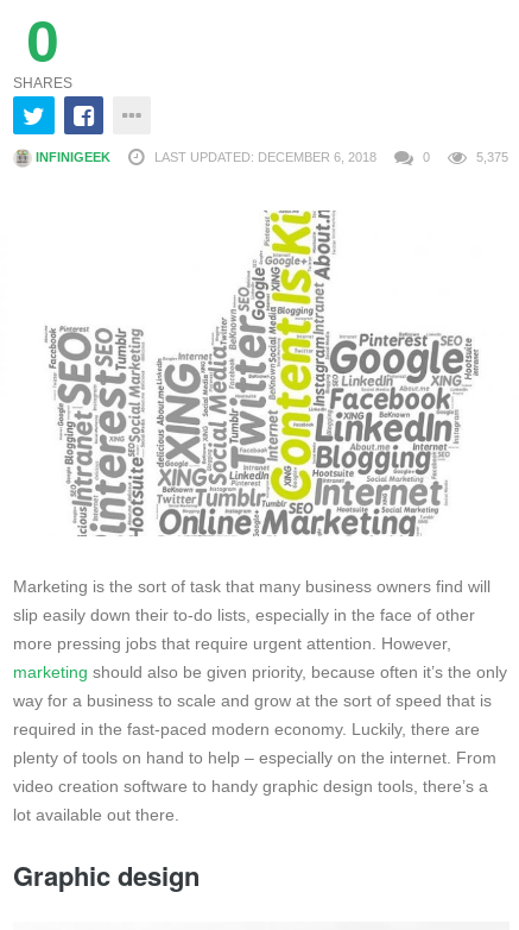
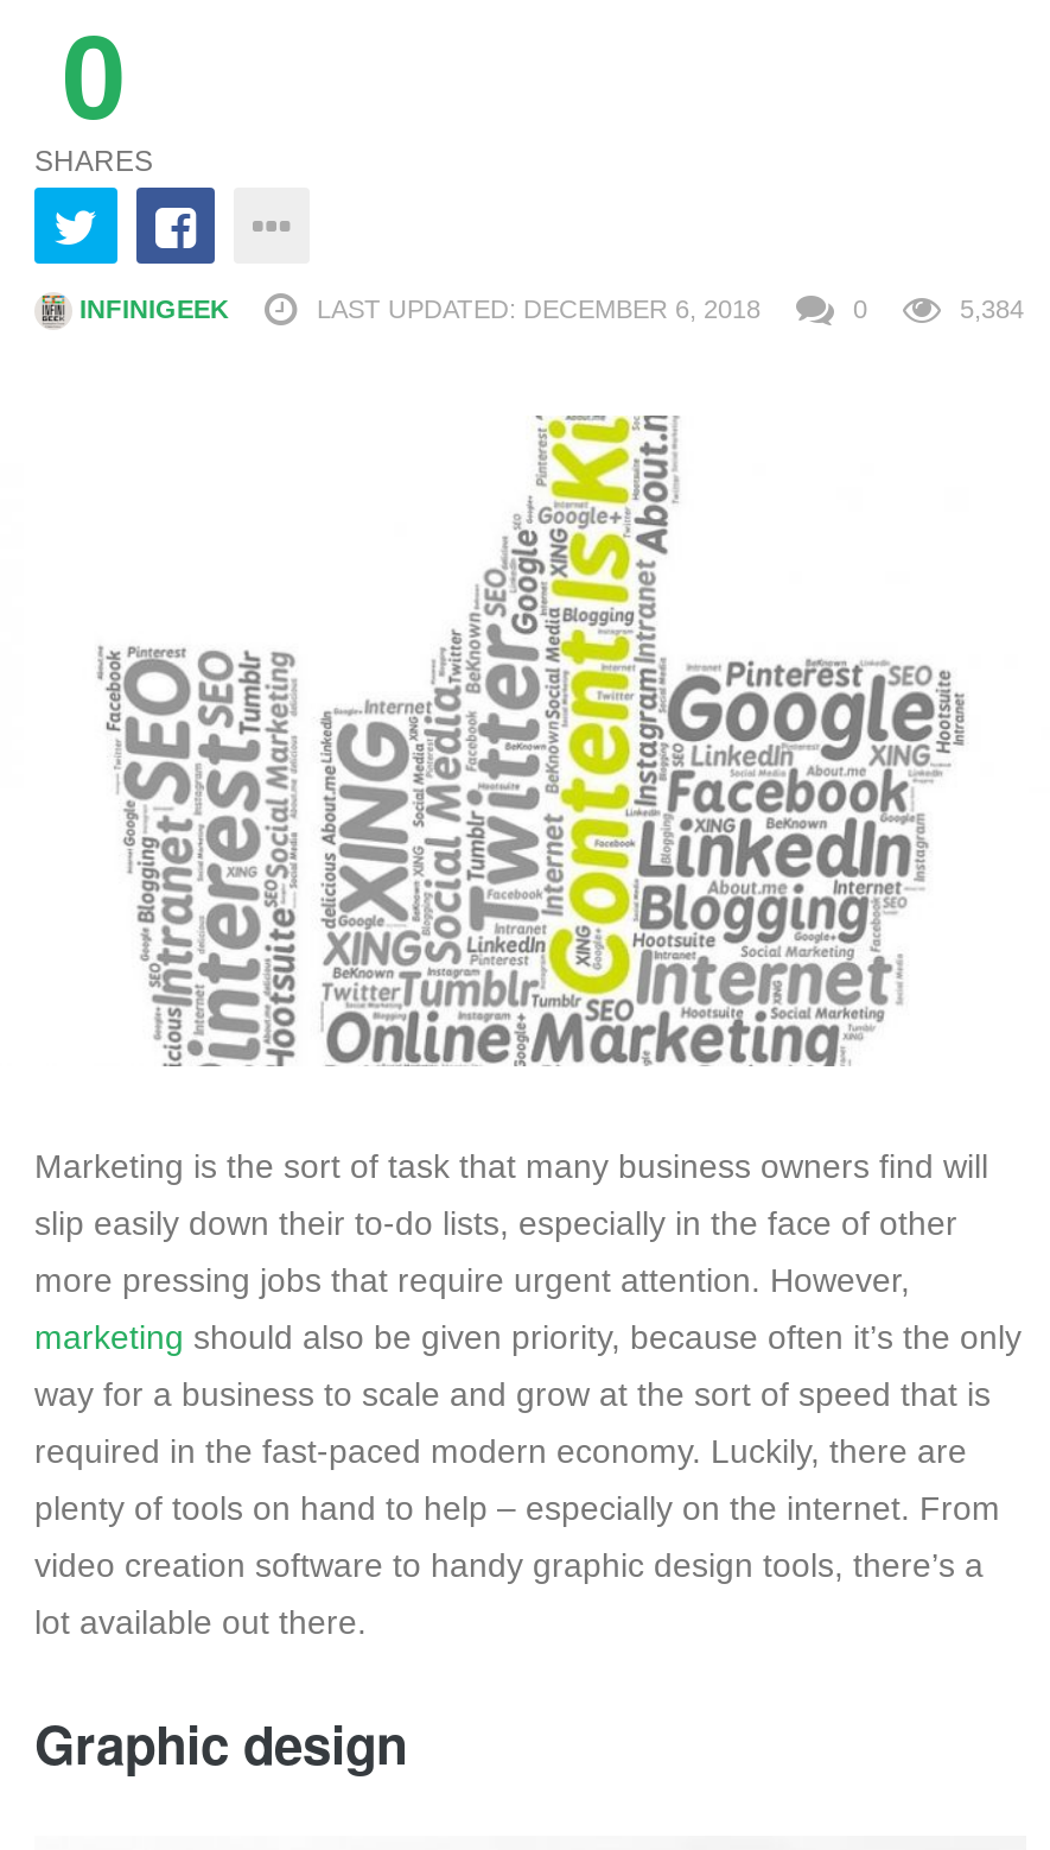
[473,150,508,164] 5,375 -> [953,294,1024,323] 5,384

